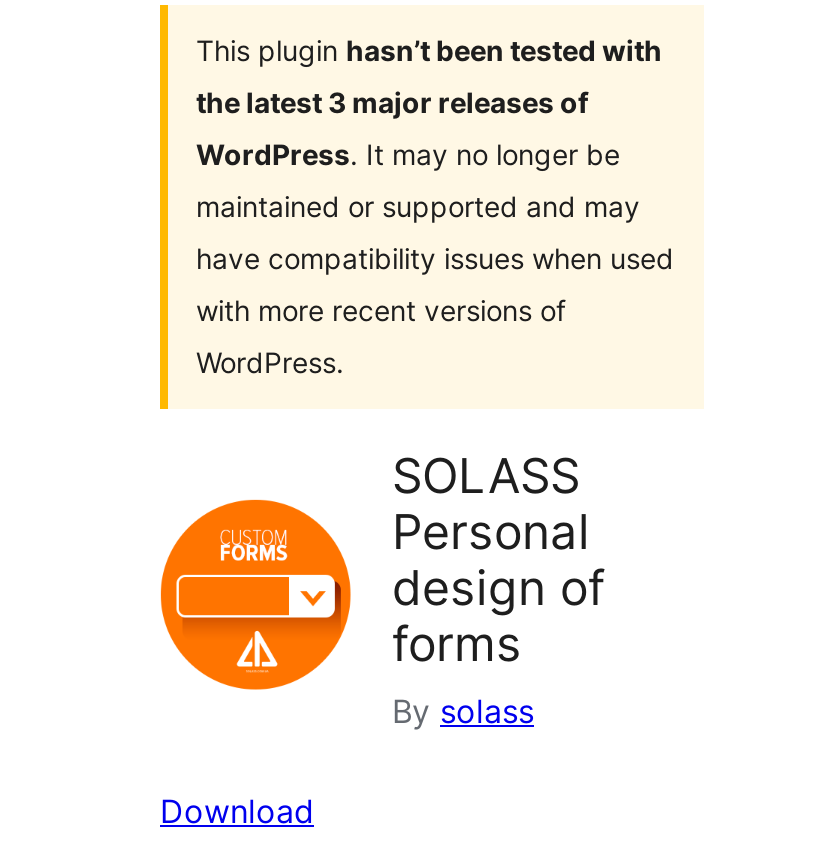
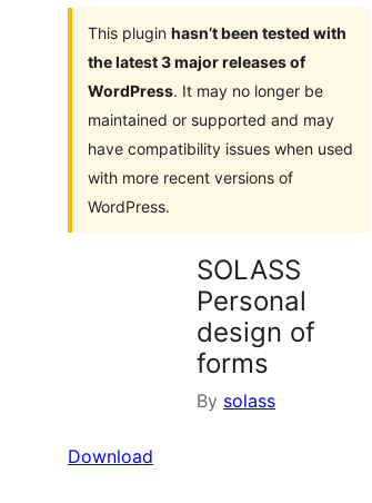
[158,497,352,691] [image] -> none

